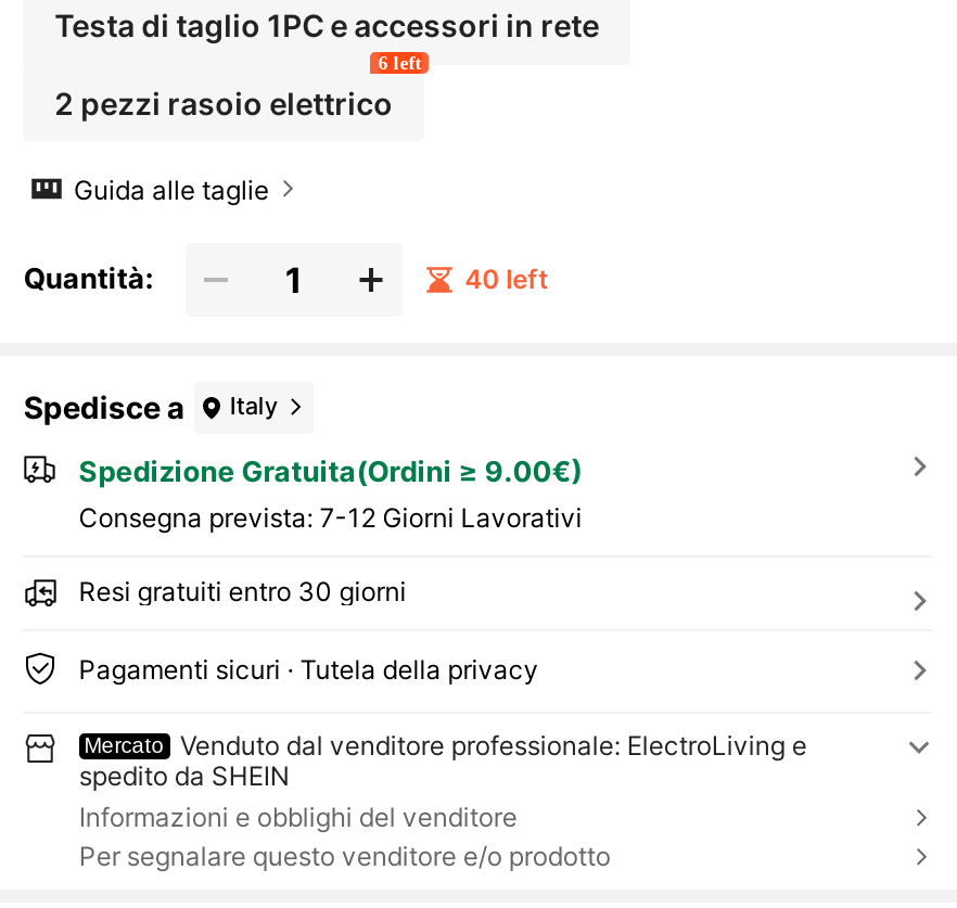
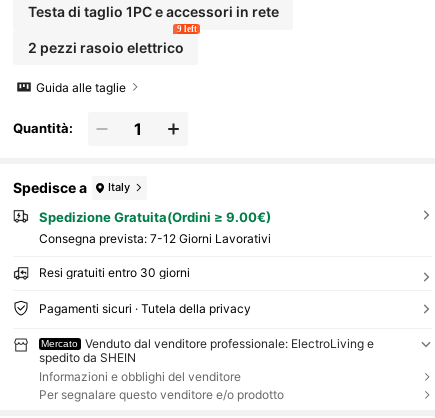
[378,52,422,74] 6 left -> [177,24,197,34] 9 left
[465,262,549,295] 40 left -> none

